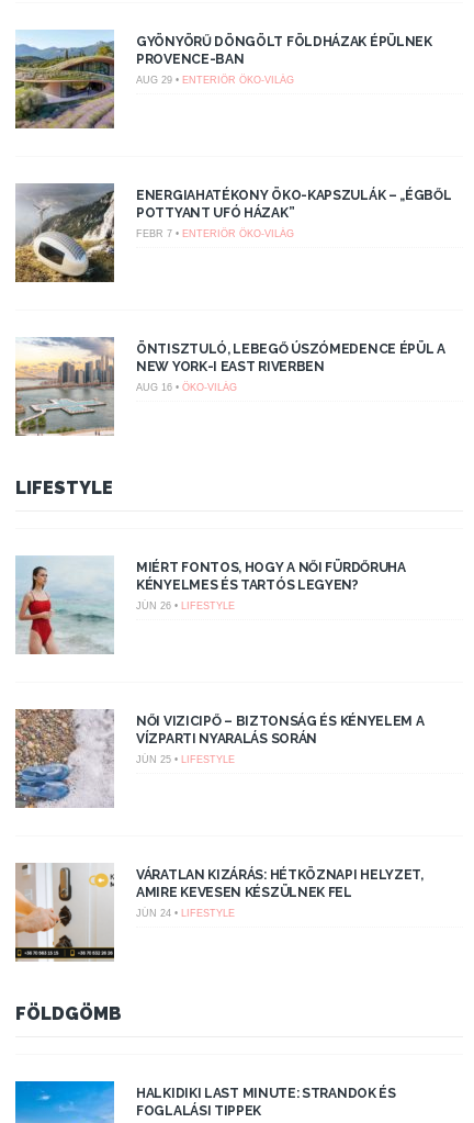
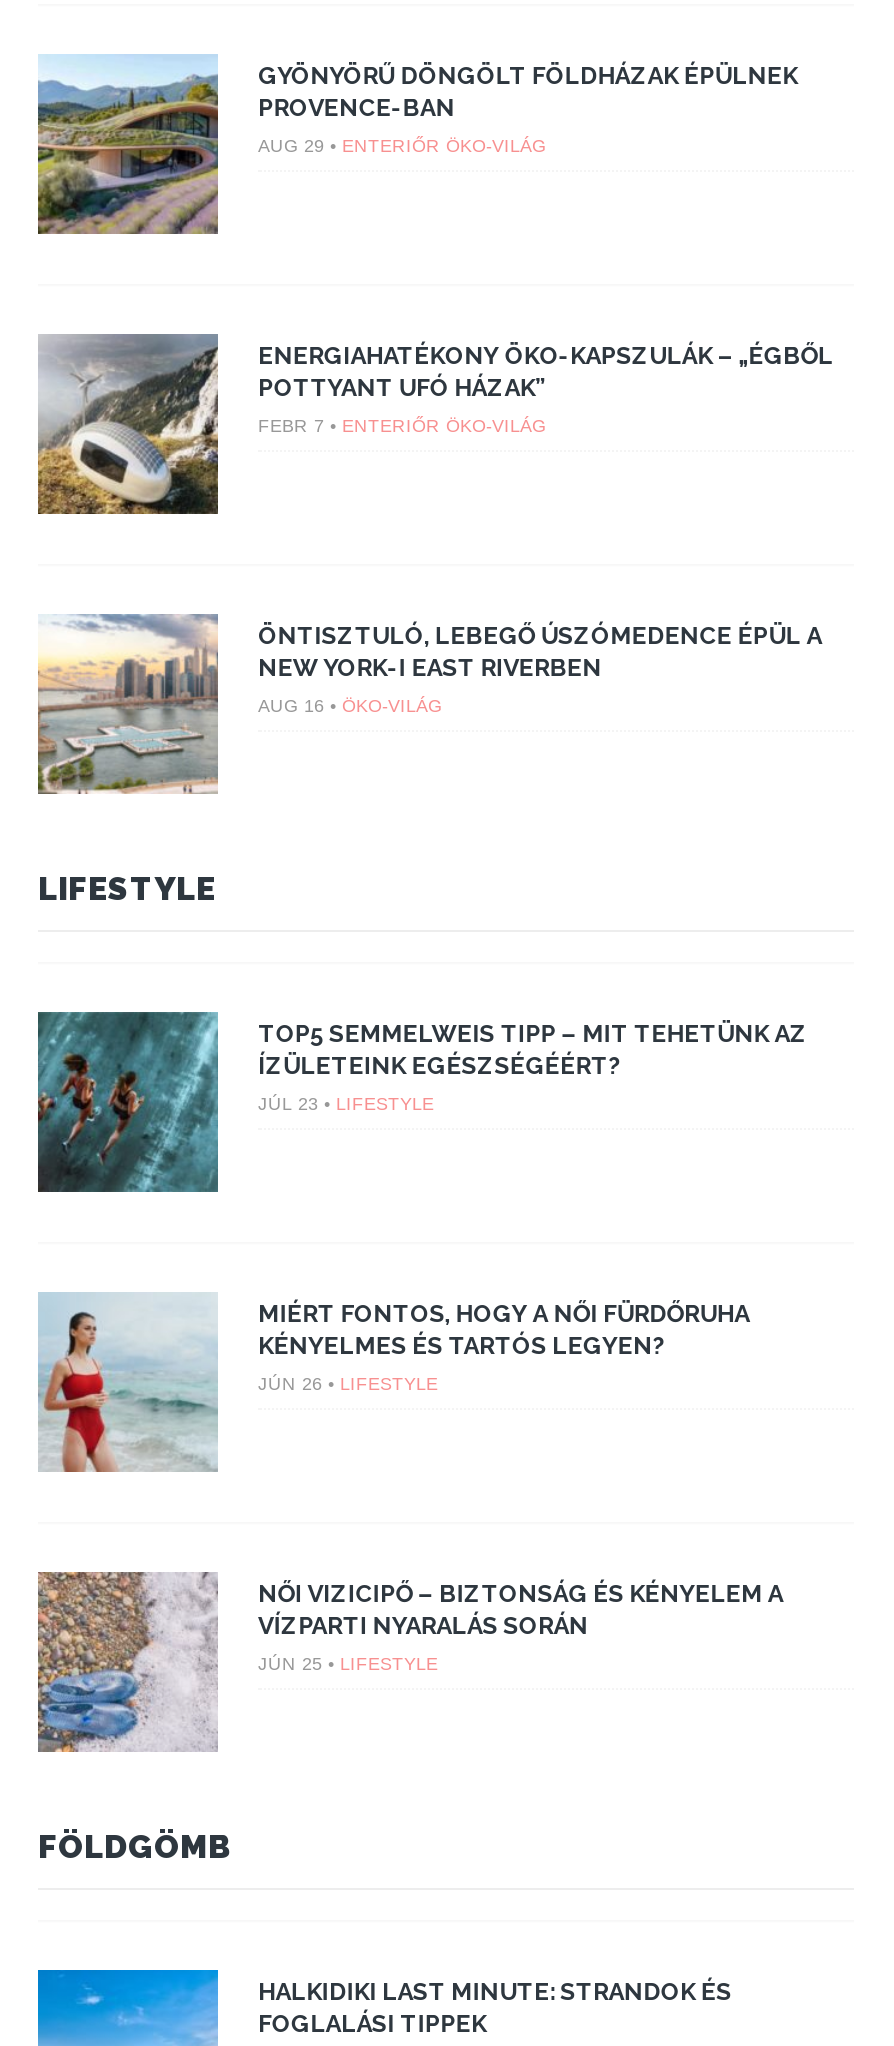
none -> [36,1010,807,1194] [image] | TOP5 SEMMELWEIS TIPP – MIT TEHETÜNK AZ | ÍZÜLETEINK EGÉSZSÉGÉÉRT? | JÚL 23 • LIFESTYLE
moved [14,558,424,765] -> [36,1296,783,1673]: [image] | MIÉRT FONTOS, HOGY A NŐI FÜRDŐRUHA | KÉNYELMES ÉS TARTÓS LEGYEN? | JÚN 26 • LIFESTYLE | NŐI VIZICIPŐ – BIZTONSÁG ÉS KÉNYELEM A | VÍZPARTI NYARALÁS SORÁN | JÚN 25 • LIFESTYLE
[14,864,423,962] [image] | VÁRATLAN KIZÁRÁS: HÉTKÖZNAPI HELYZET, | AMIRE KEVESEN KÉSZÜLNEK FEL | JÚN 24 • LIFESTYLE -> none

